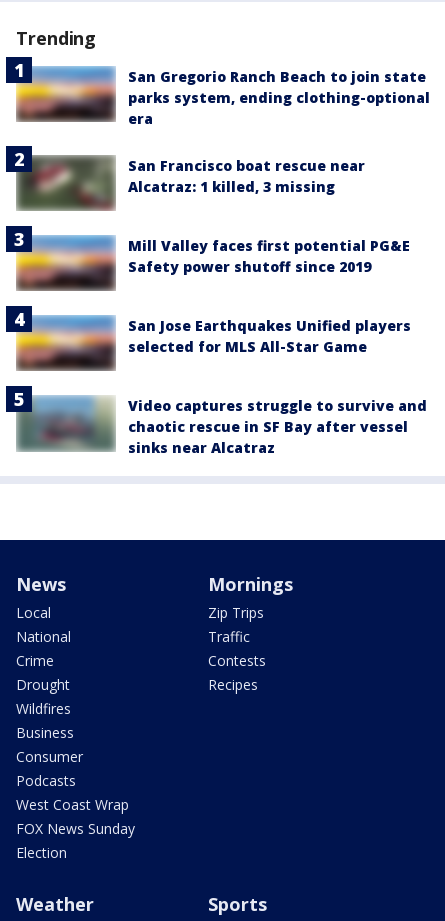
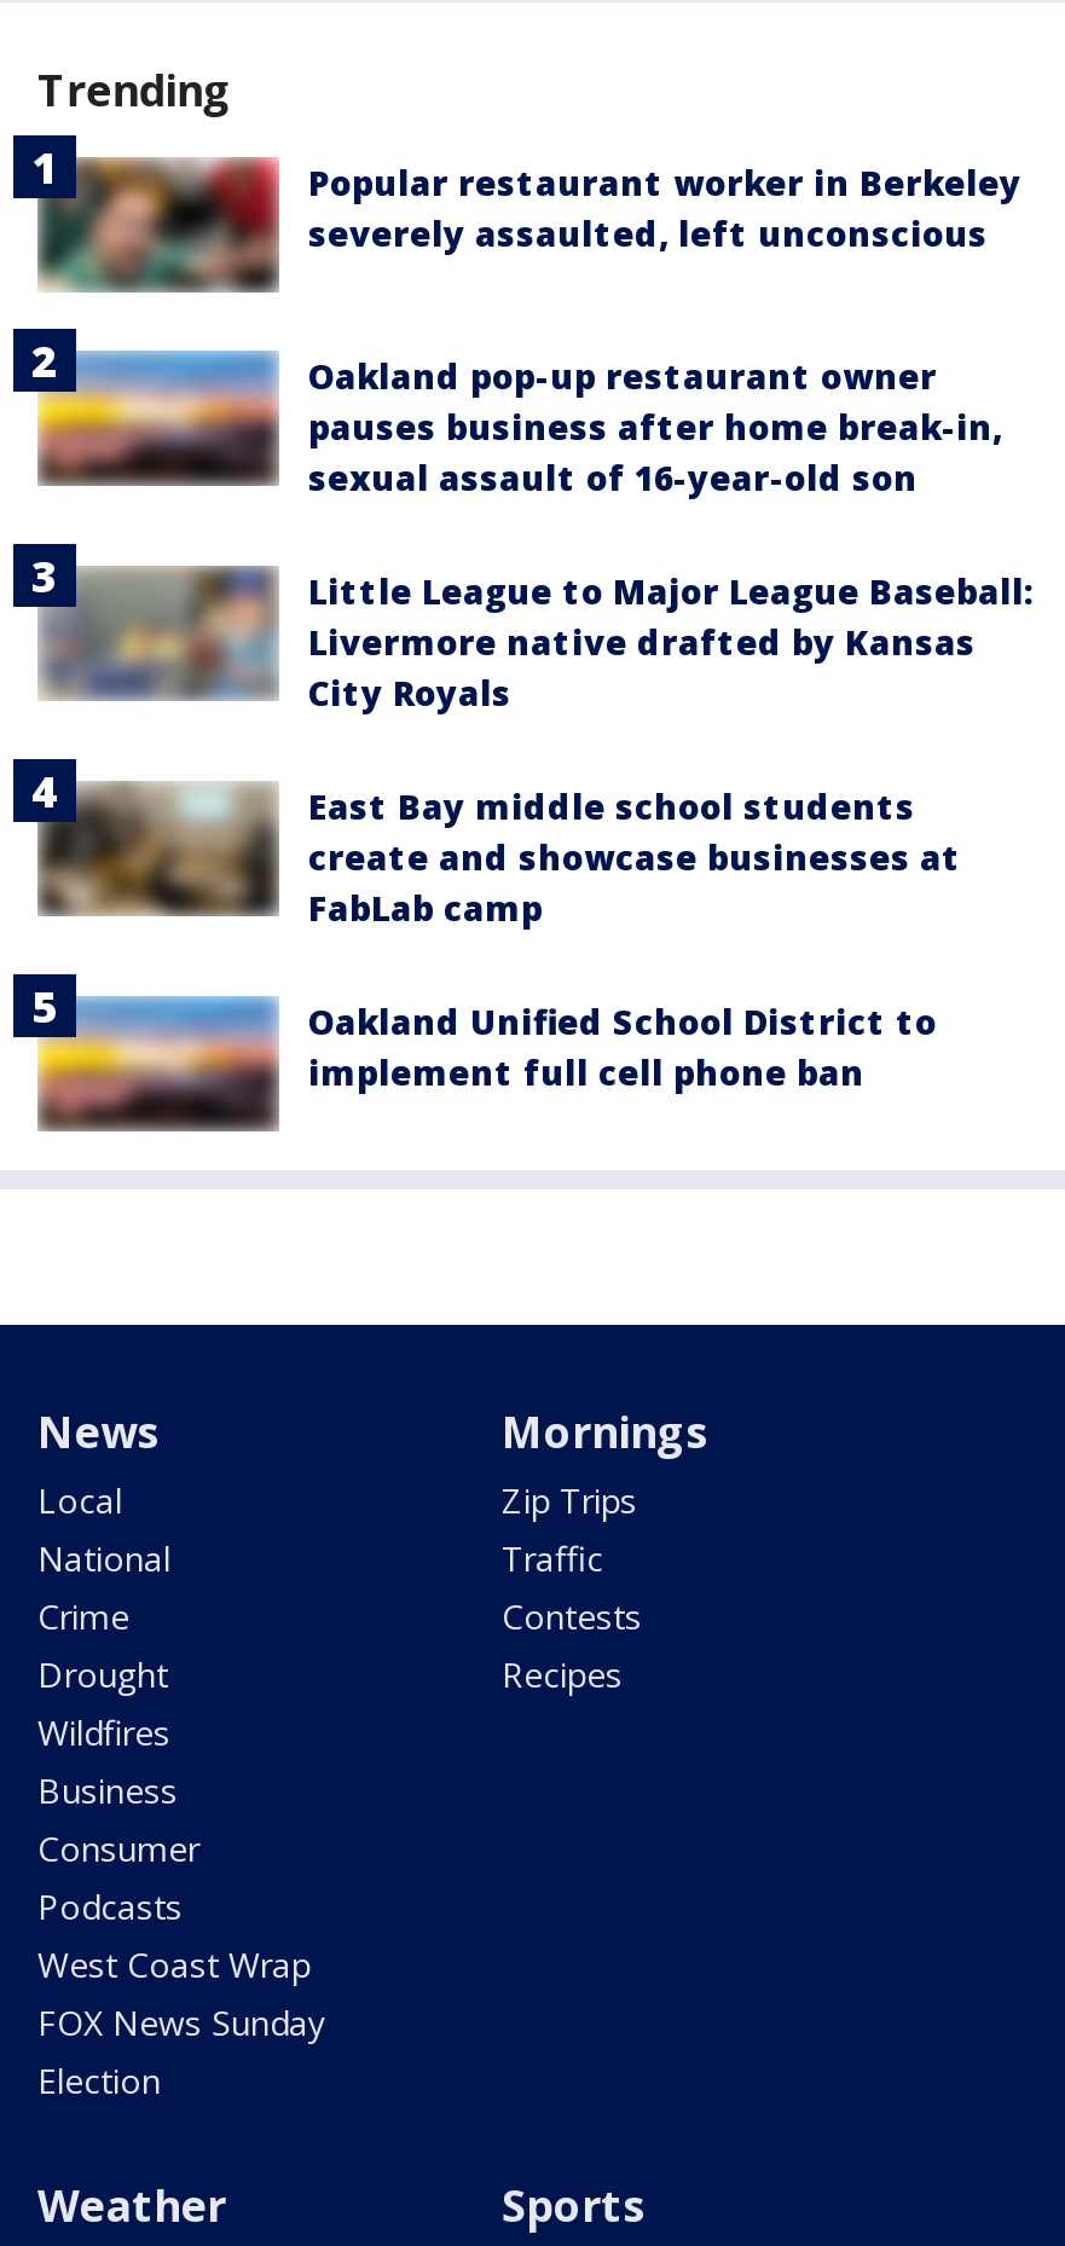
[15,66,430,127] [image] | San Gregorio Ranch Beach to join state | parks system, ending clothing-optional | era -> [35,157,1021,293] [image] | Popular restaurant worker in Berkeley | severely assaulted, left unconscious
[5,137,365,212] [image] | San Francisco boat rescue near | Alcatraz: 1 killed, 3 missing -> [11,326,1002,508] [image] | Oakland pop-up restaurant owner | pauses business after home break-in, | sexual assault of 16-year-old son
[16,235,410,291] [image] | Mill Valley faces first potential PG&E | Safety power shutoff since 2019 -> [37,561,1034,715] [image] | Little League to Major League Baseball: | Livermore native drafted by Kansas | City Royals
[15,315,411,370] [image] | San Jose Earthquakes Unified players | selected for MLS All-Star Game -> [37,776,961,930] [image] | East Bay middle school students | create and showcase businesses at | FabLab camp
[5,385,427,460] [image] | Video captures struggle to survive and | chaotic rescue in SF Bay after vessel | sinks near Alcatraz -> [11,953,937,1134] [image] | Oakland Unified School District to | implement full cell phone ban

